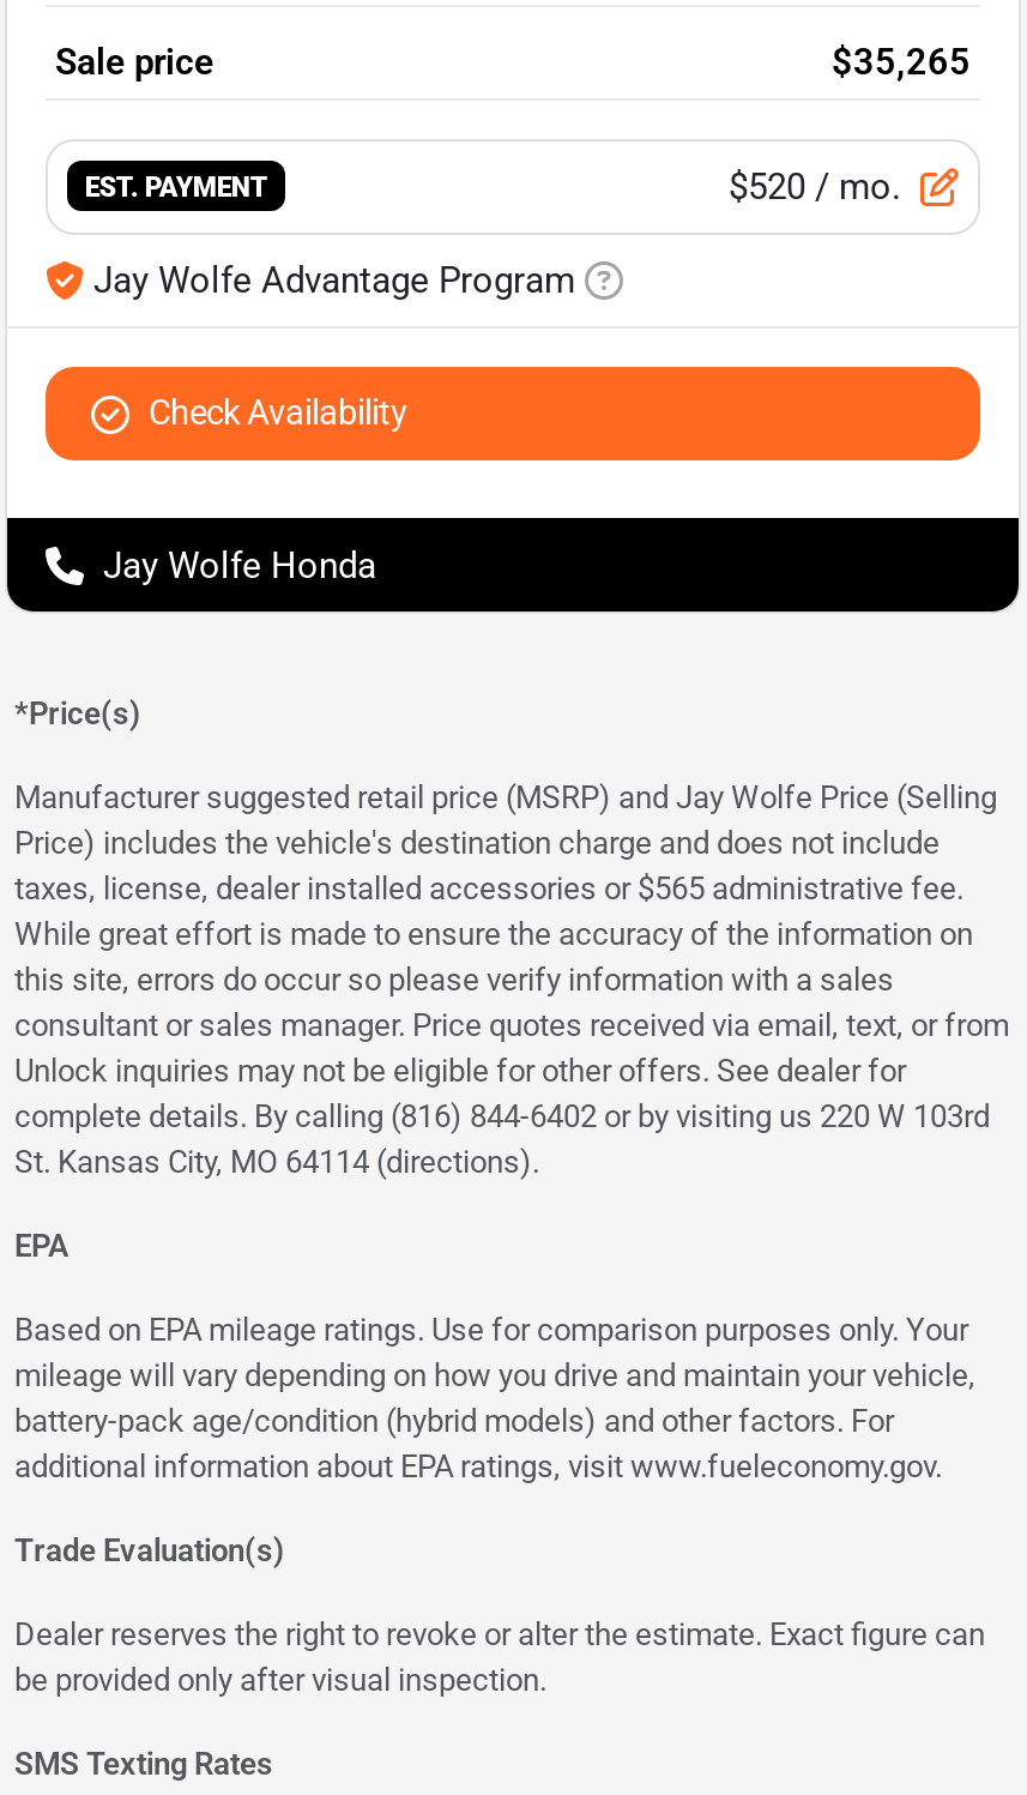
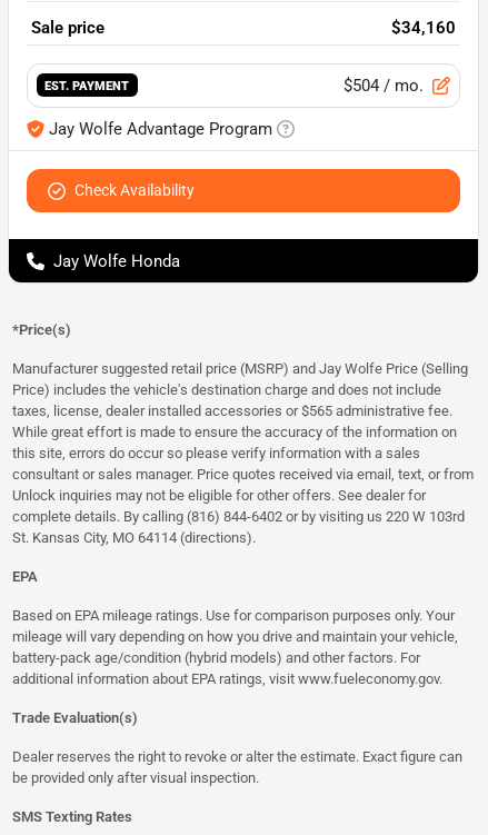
[832,40,971,83] $35,265 -> [391,17,456,37] $34,160
[729,164,901,207] $520 / mo. -> [343,75,424,95] $504 / mo.

